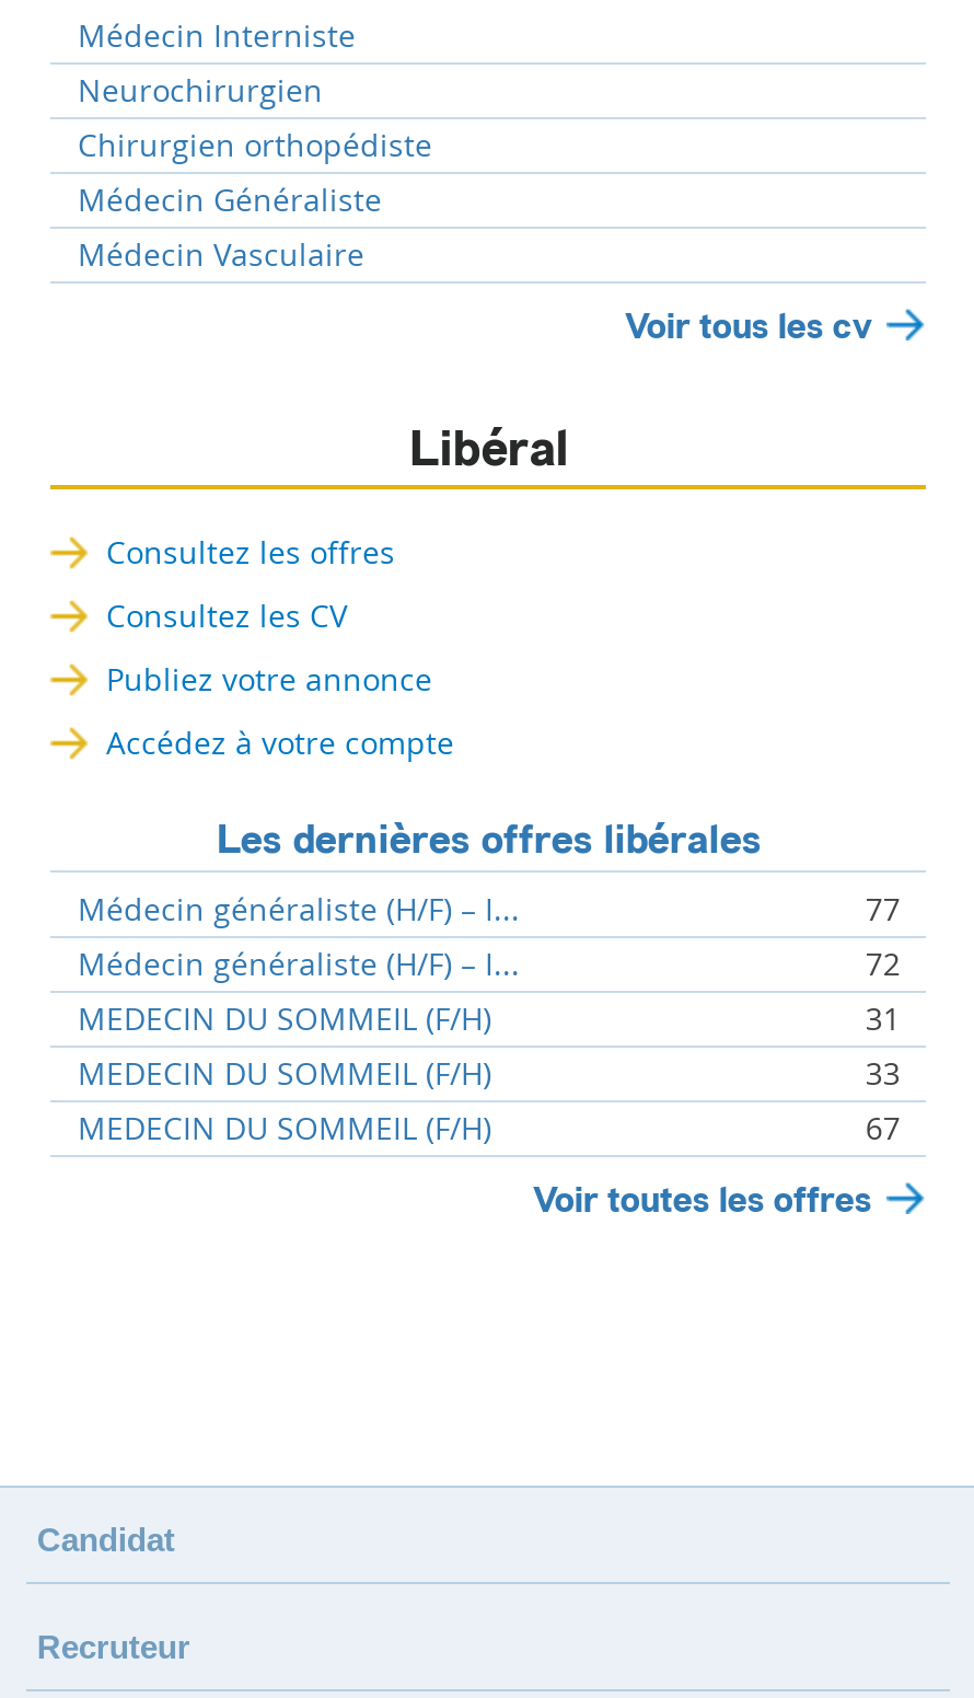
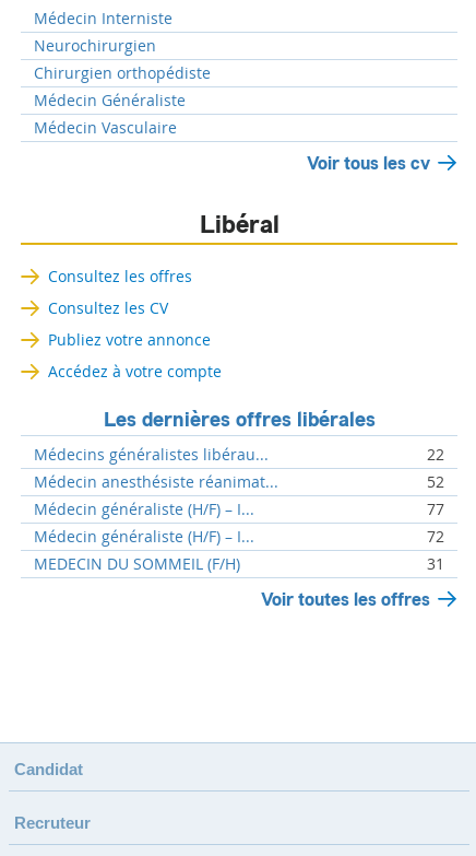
none -> [34,444,445,492] Médecins généralistes libérau... | 22 | Médecin anesthésiste réanimat... | 52
moved [78,888,900,1039] -> [34,499,445,574]: Médecin généraliste (H/F) – I... | 77 | Médecin généraliste (H/F) – I... | 72 | MEDECIN DU SOMMEIL (F/H) | 31
[78,1052,900,1148] MEDECIN DU SOMMEIL (F/H) | 33 | MEDECIN DU SOMMEIL (F/H) | 67 -> none

